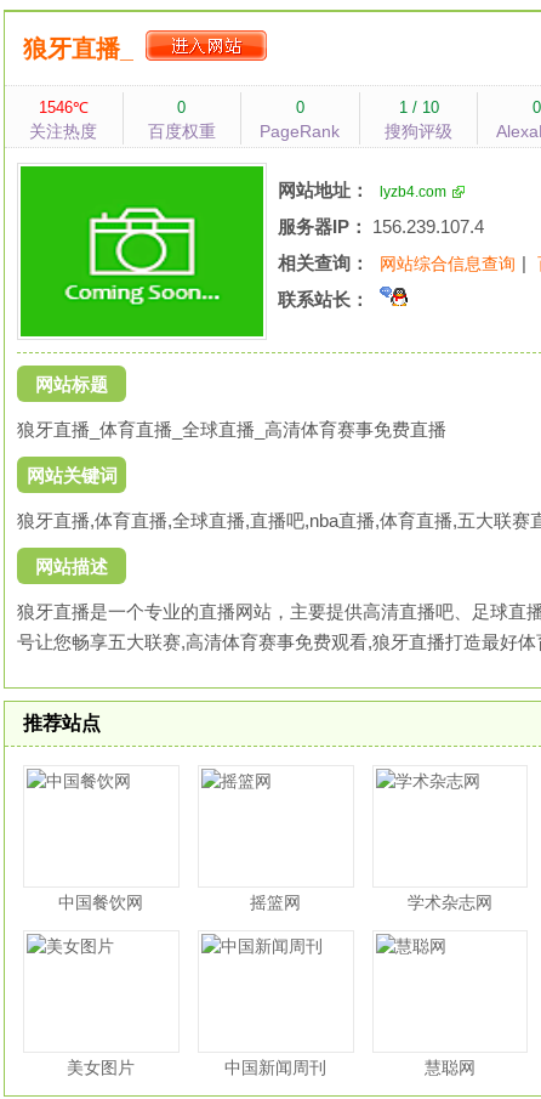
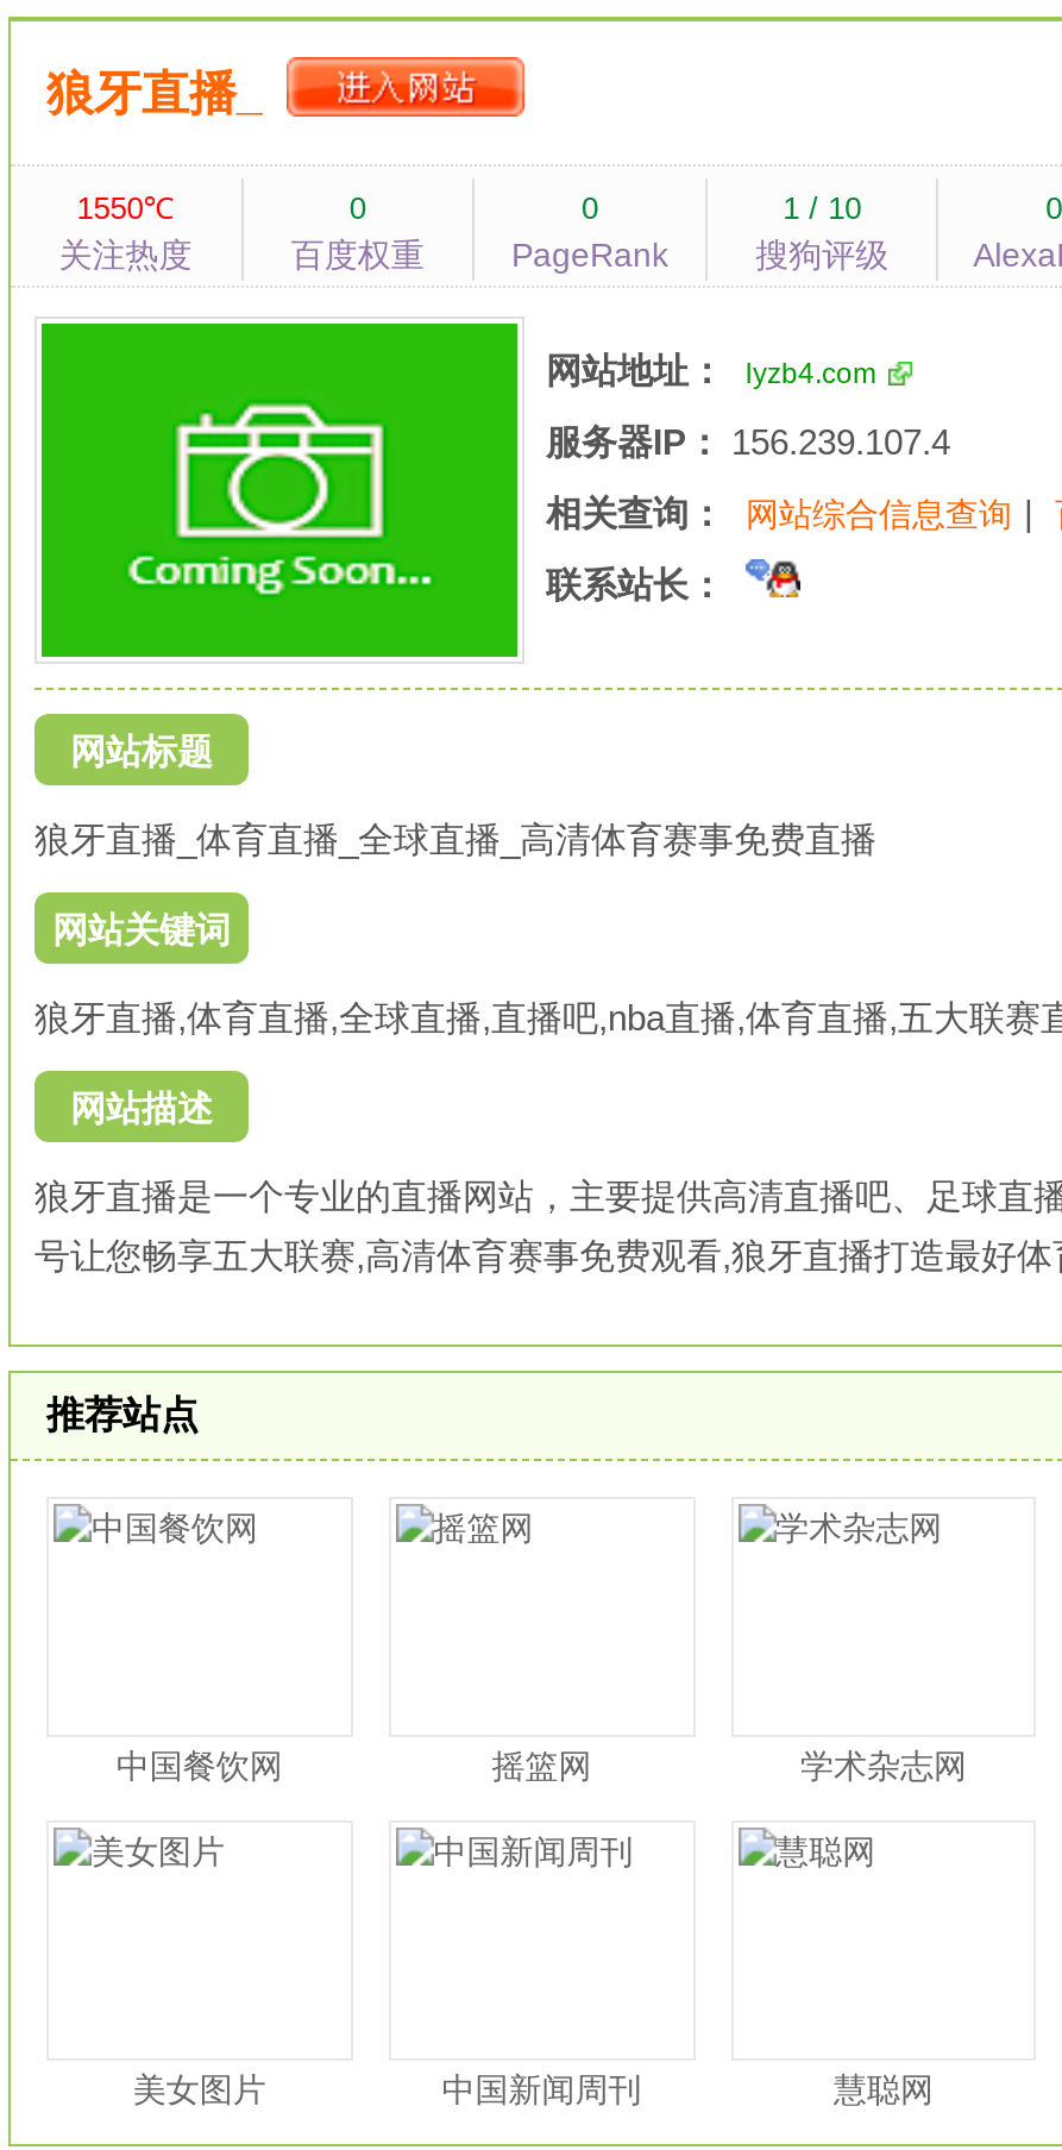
[39,99,88,117] 1546℃ -> [77,191,174,227] 1550℃

